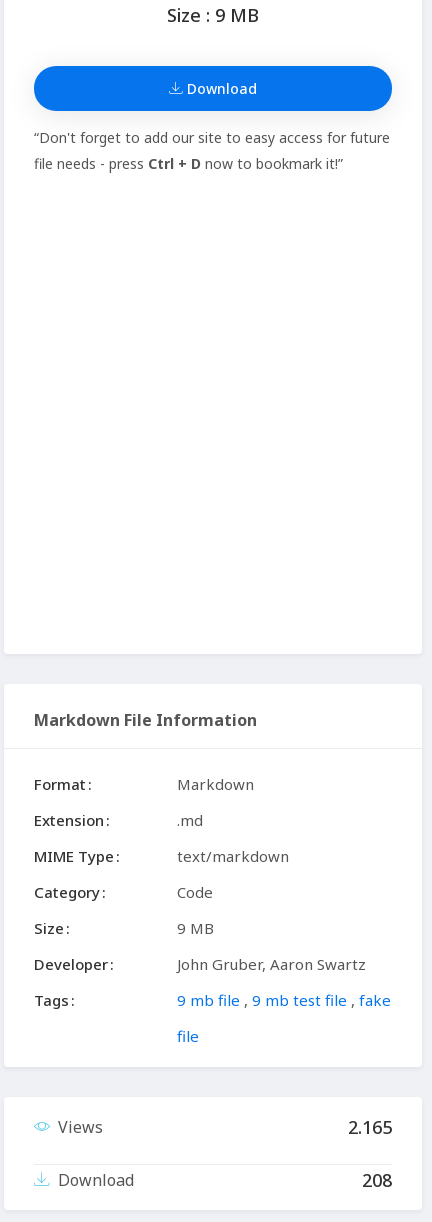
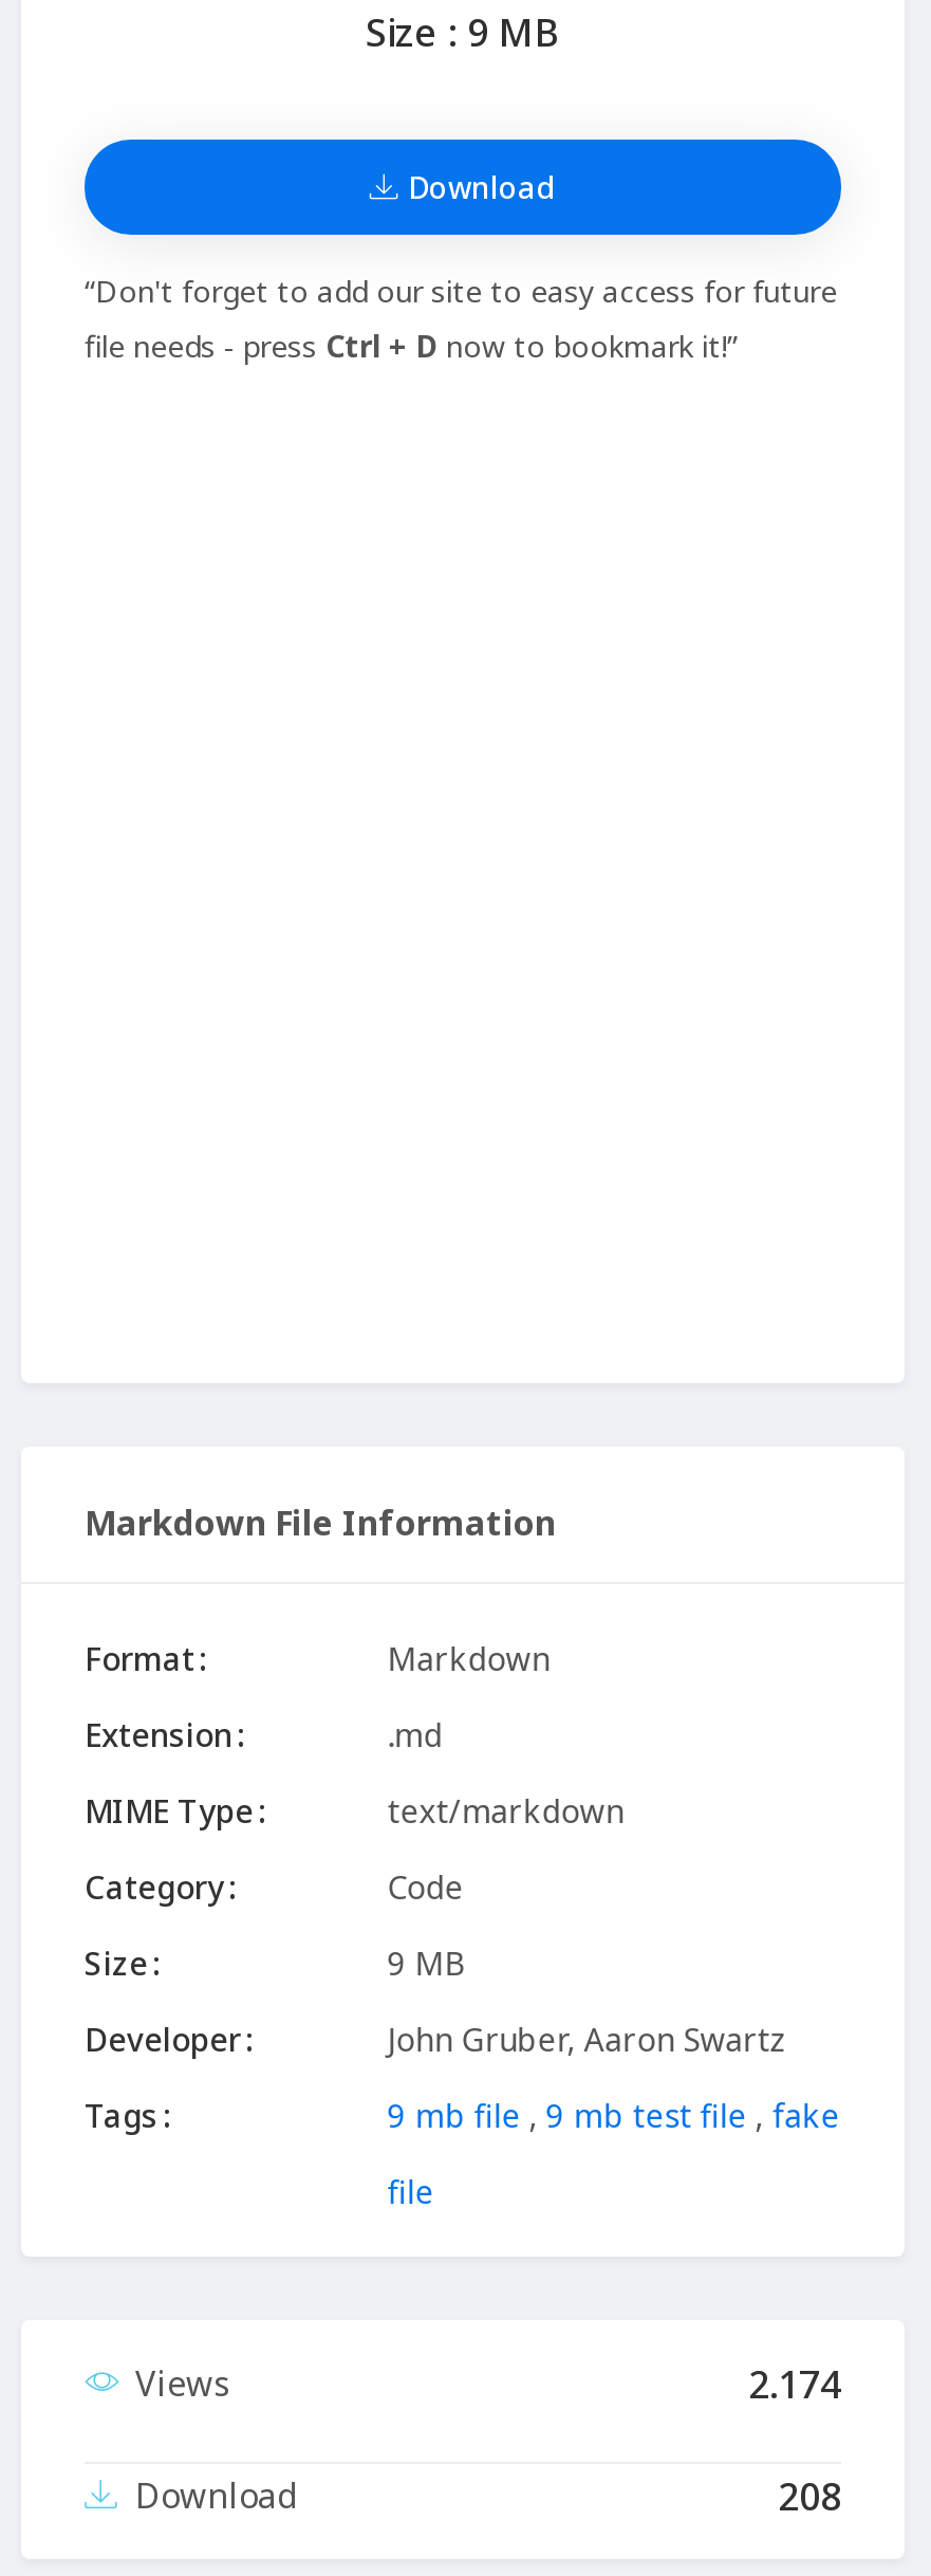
[348,1115,392,1139] 2.165 -> [748,2358,841,2409] 2.174

